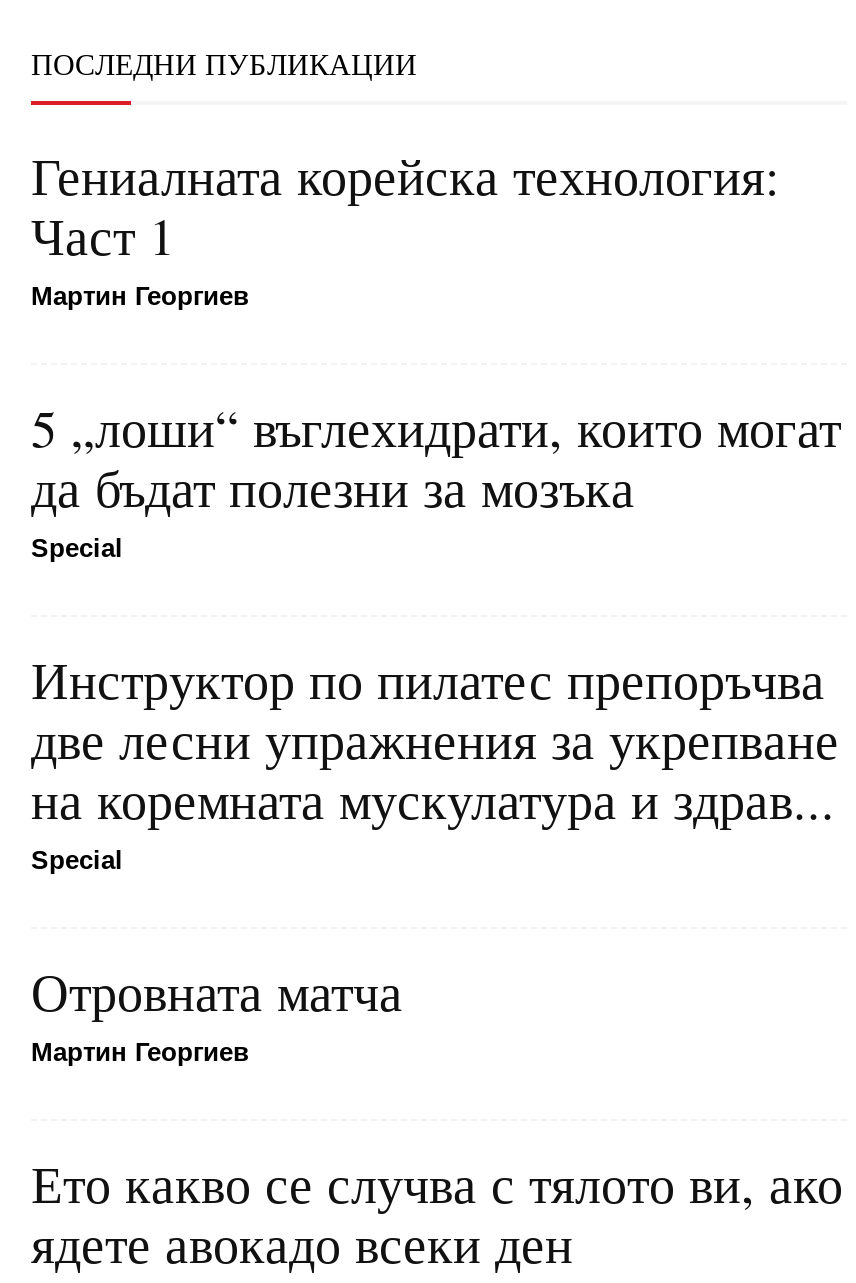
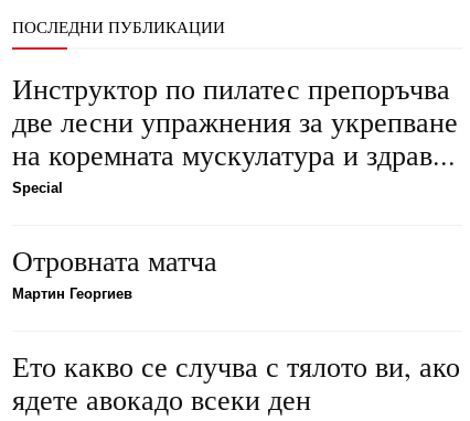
[31,141,841,563] Гениалната корейска технология: | Част 1 | Мартин Георгиев | 5 „лоши“ въглехидрати, които могат | да бъдат полезни за мозъка | Special -> none

